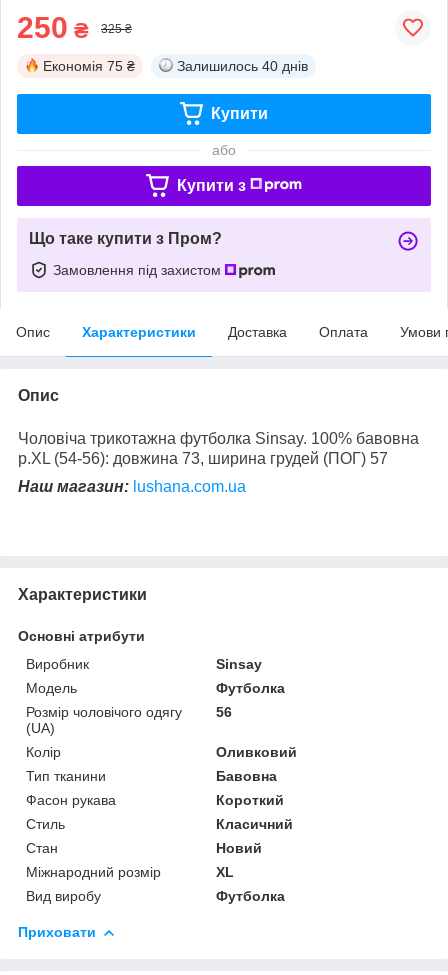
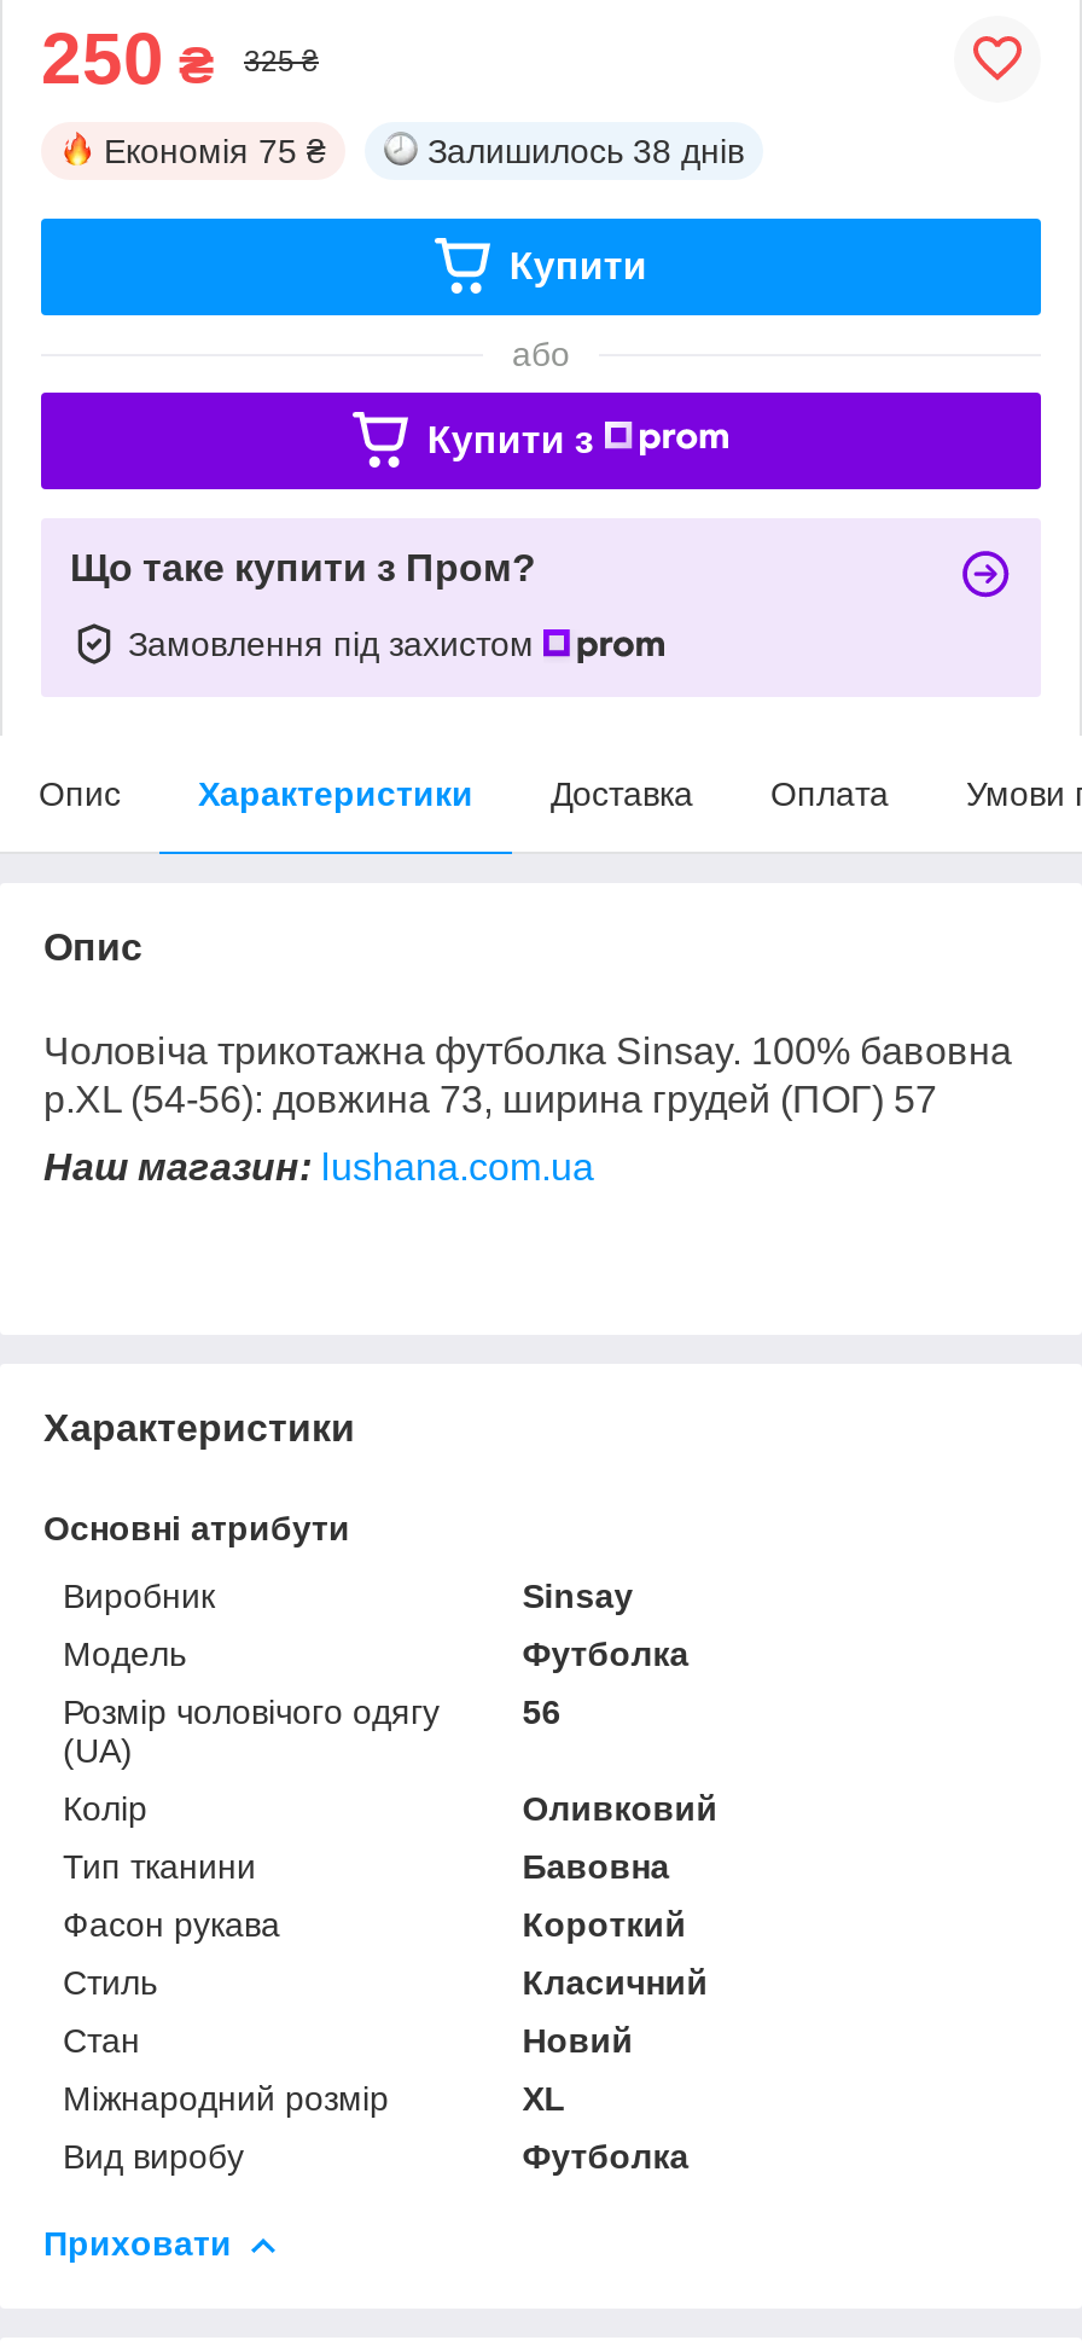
[177,58,308,74] Залишилось 40 днів -> [427,131,744,170] Залишилось 38 днів

